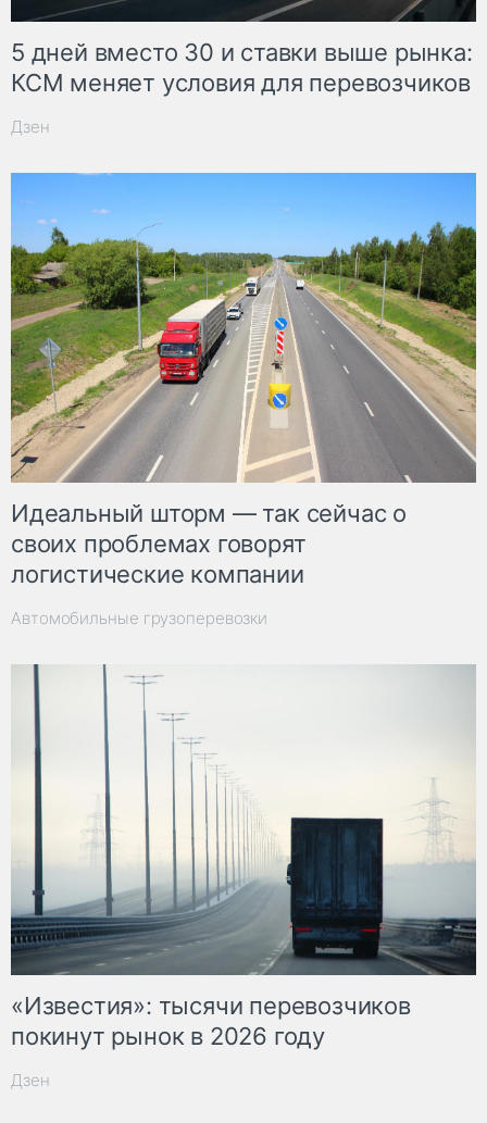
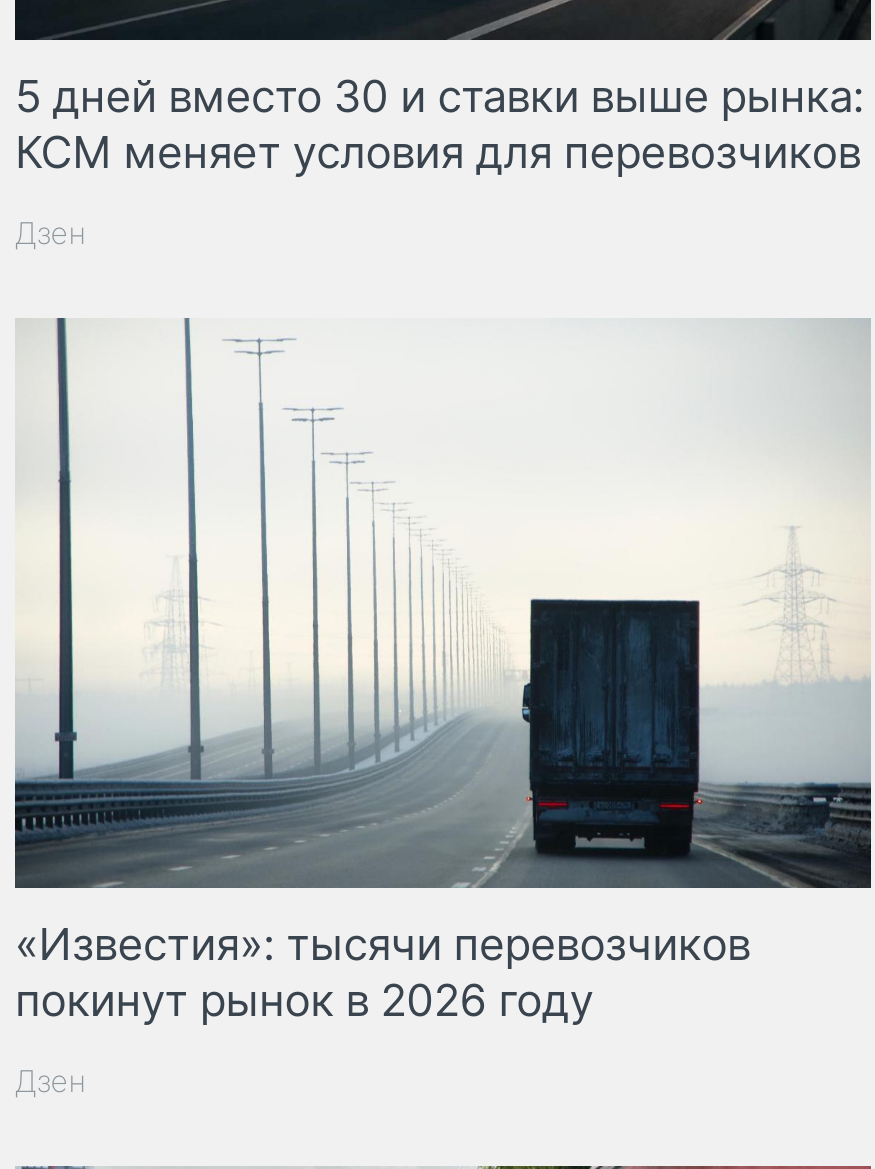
[10,172,477,629] [image] | Идеальный шторм — так сейчас о | своих проблемах говорят | логистические компании | Автомобильные грузоперевозки -> none

